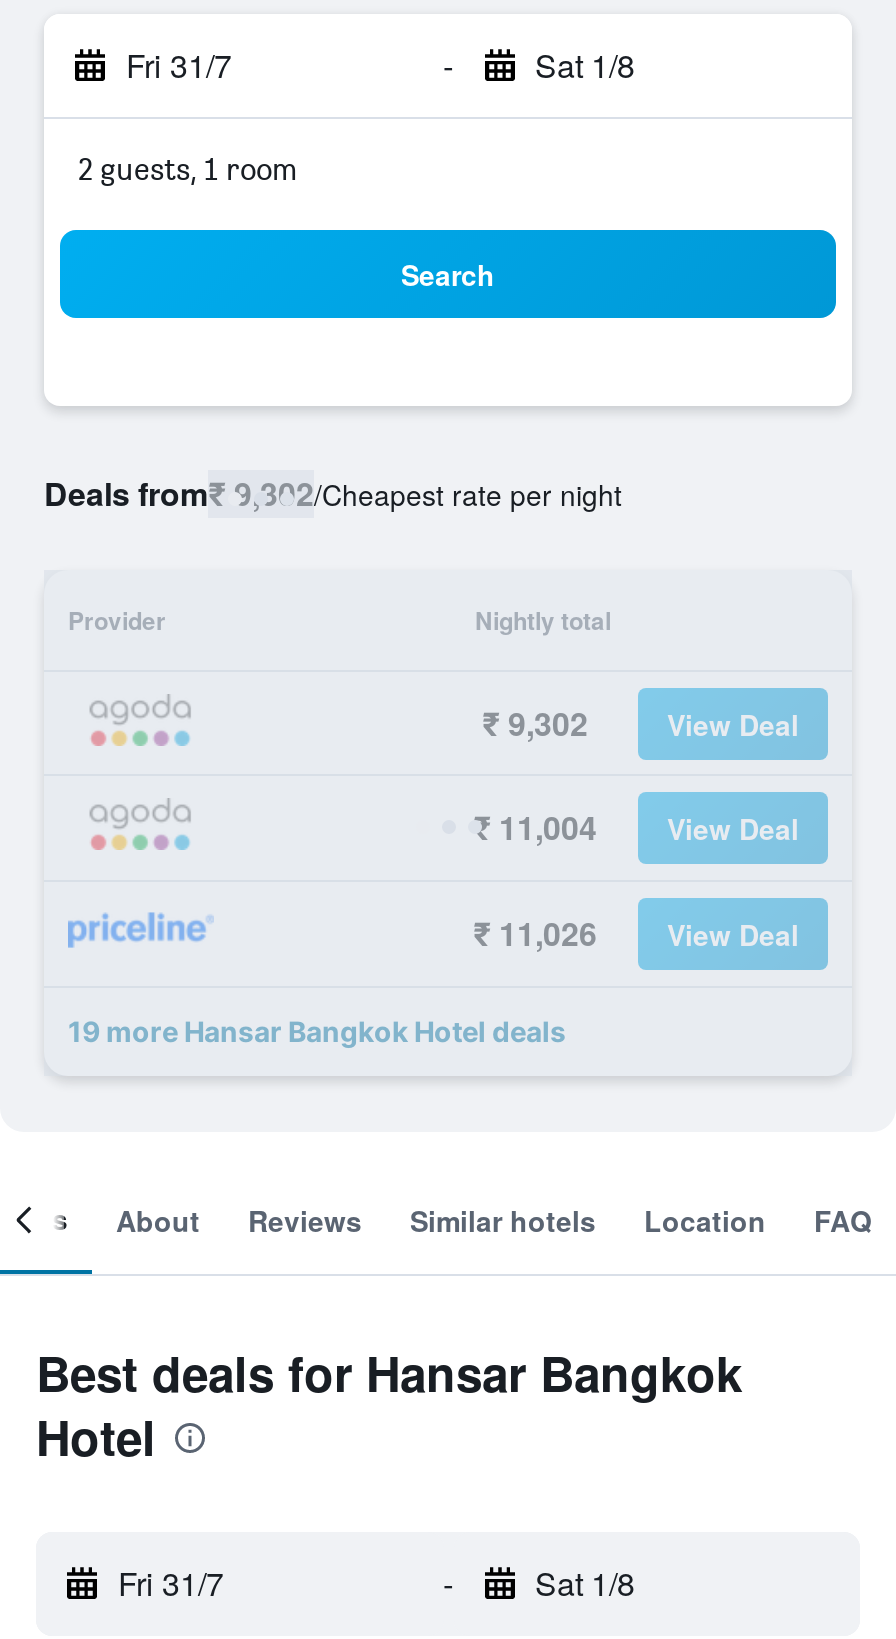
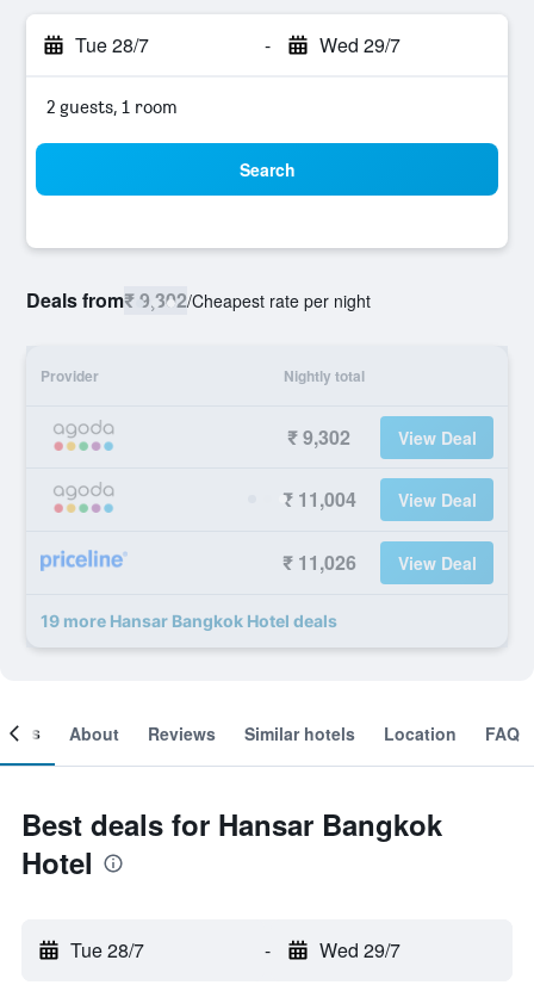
[126,42,232,88] Fri 31/7 -> [75,31,149,58] Tue 28/7
[535,42,635,88] Sat 1/8 -> [319,31,400,58] Wed 29/7
[118,1560,224,1606] Fri 31/7 -> [70,936,144,964] Tue 28/7
[535,1560,635,1606] Sat 1/8 -> [319,936,400,964] Wed 29/7

